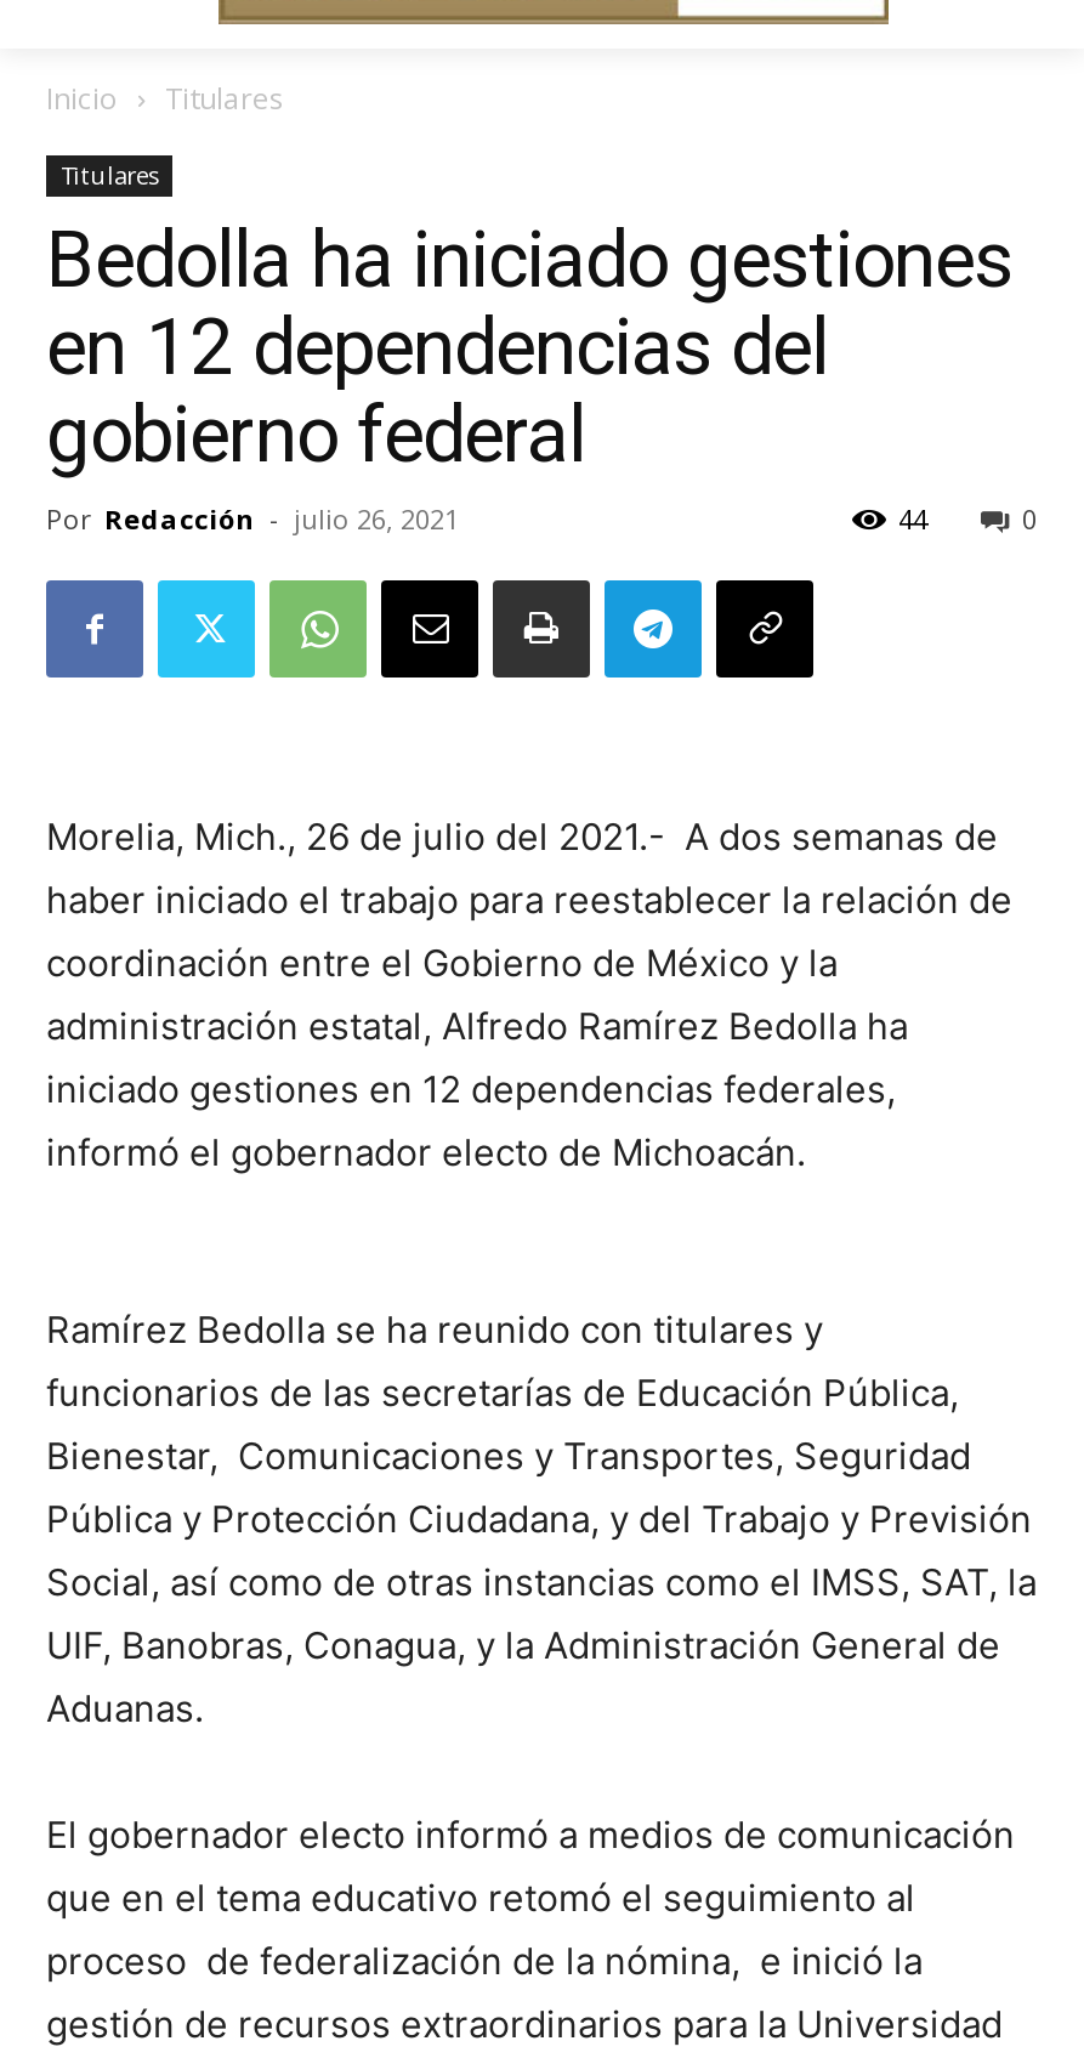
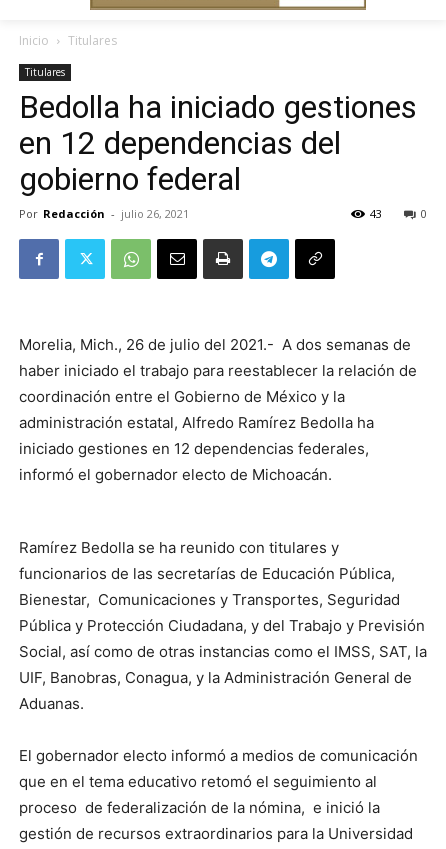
[898,500,927,537] 44 -> [370,206,382,221] 43

